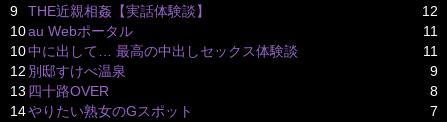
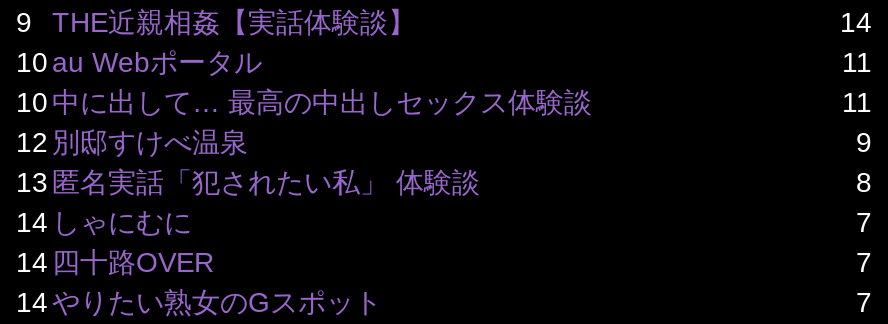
[422,3,438,19] 12 -> [840,6,872,38] 14
[10,83,109,99] 13 四十路OVER -> [16,166,480,198] 13 匿名実話「犯されたい私」 体験談
none -> [16,206,872,278] 14 しゃにむに | 7 | 14 四十路OVER | 7

